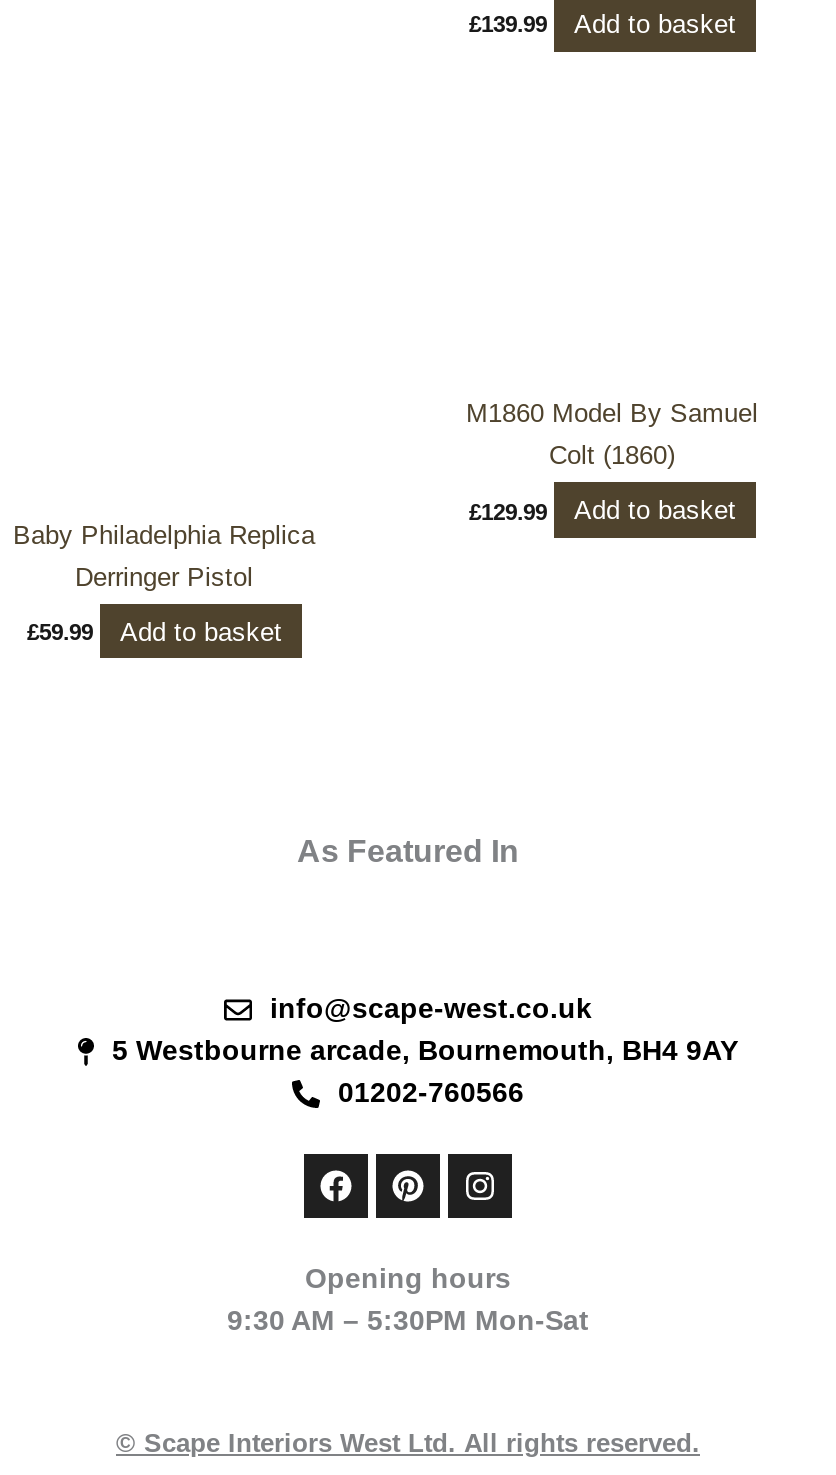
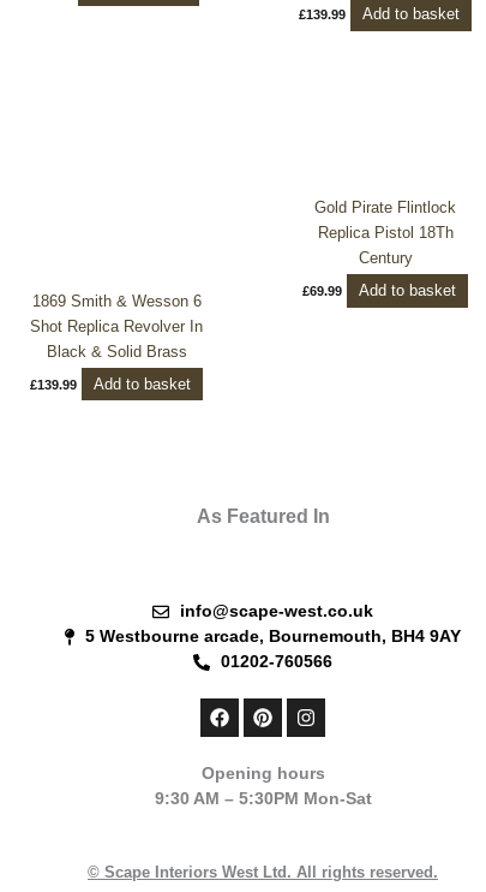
[466,399,758,471] M1860 Model By Samuel | Colt (1860) -> [314,198,456,267] Gold Pirate Flintlock | Replica Pistol 18Th | Century
[469,496,736,526] £129.99 Add to basket -> [303,282,456,300] £69.99 Add to basket
[13,519,315,591] Baby Philadelphia Replica | Derringer Pistol -> [30,292,203,360] 1869 Smith & Wesson 6 | Shot Replica Revolver In | Black & Solid Brass
[27,616,282,646] £59.99 Add to basket -> [30,375,191,393] £139.99 Add to basket

